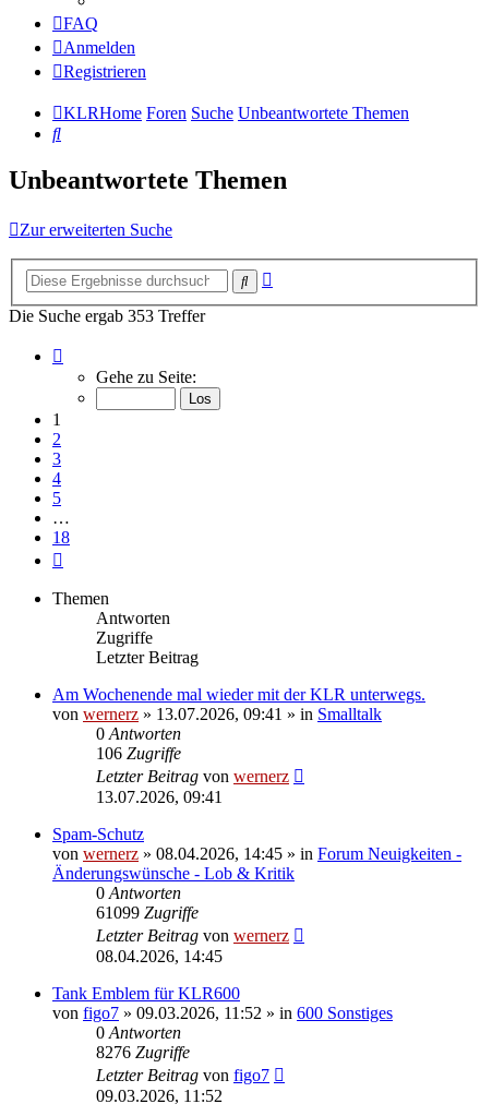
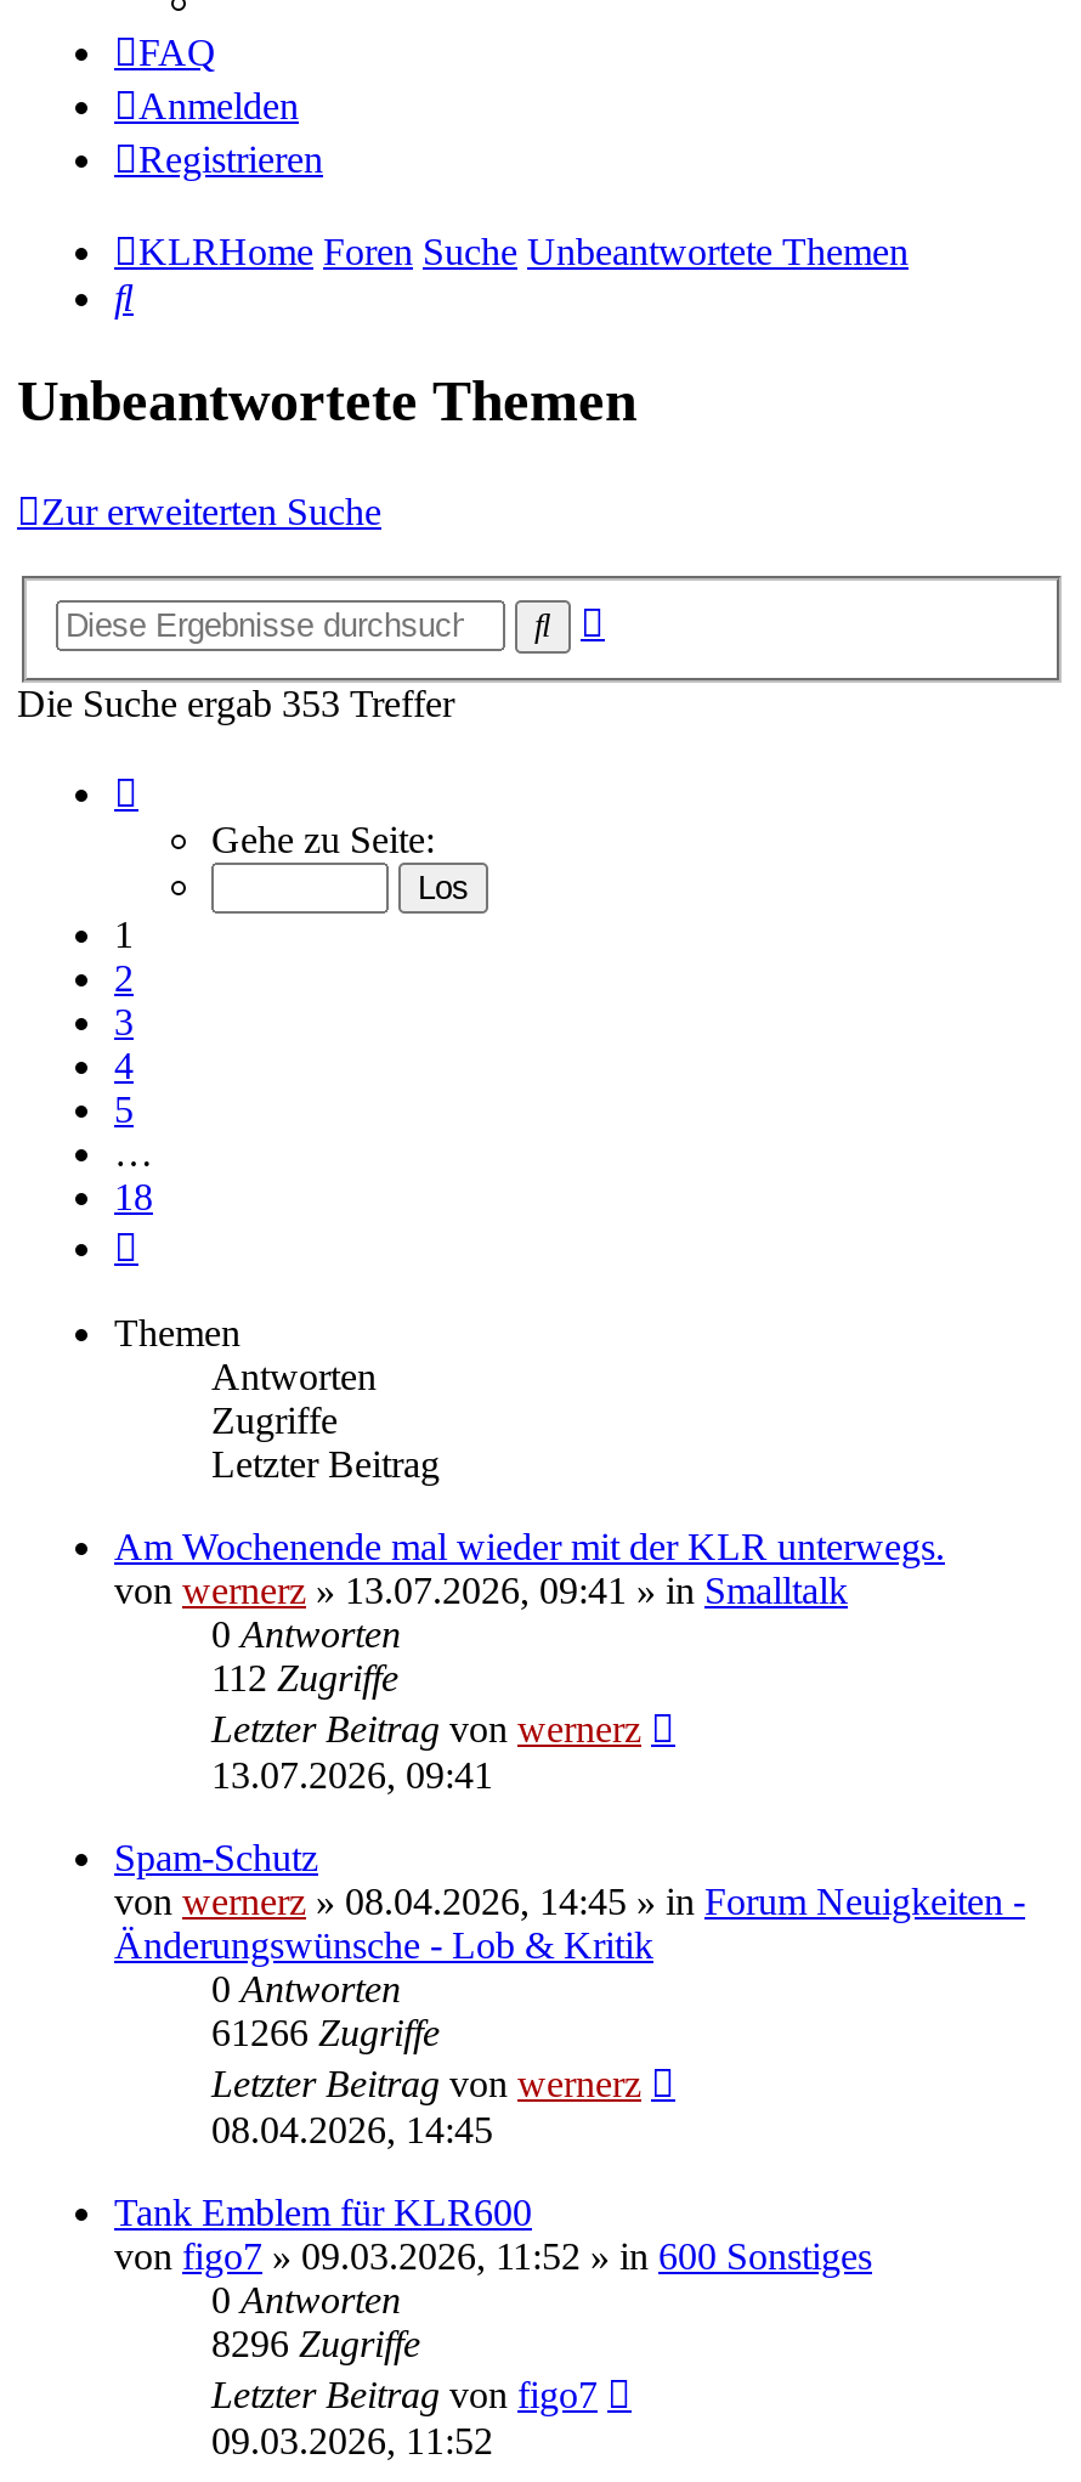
[96,744,181,762] 106 Zugriffe -> [211,1657,398,1698] 112 Zugriffe
[96,903,199,922] 61099 Zugriffe -> [211,2012,440,2053] 61266 Zugriffe
[96,1043,190,1061] 8276 Zugriffe -> [211,2323,420,2364] 8296 Zugriffe

